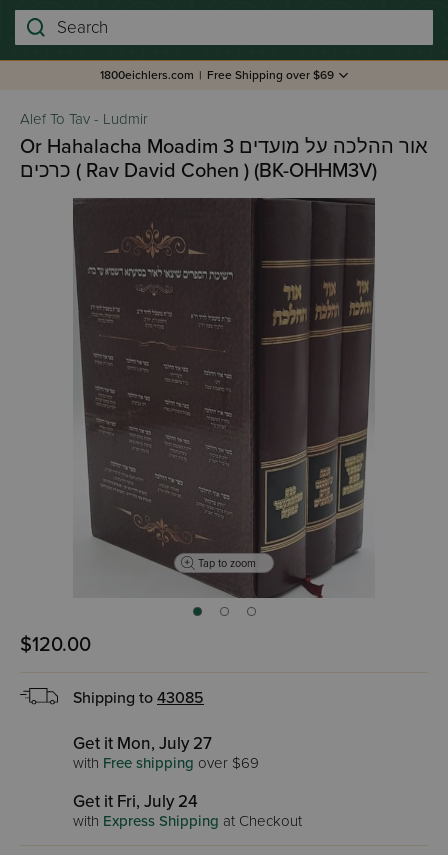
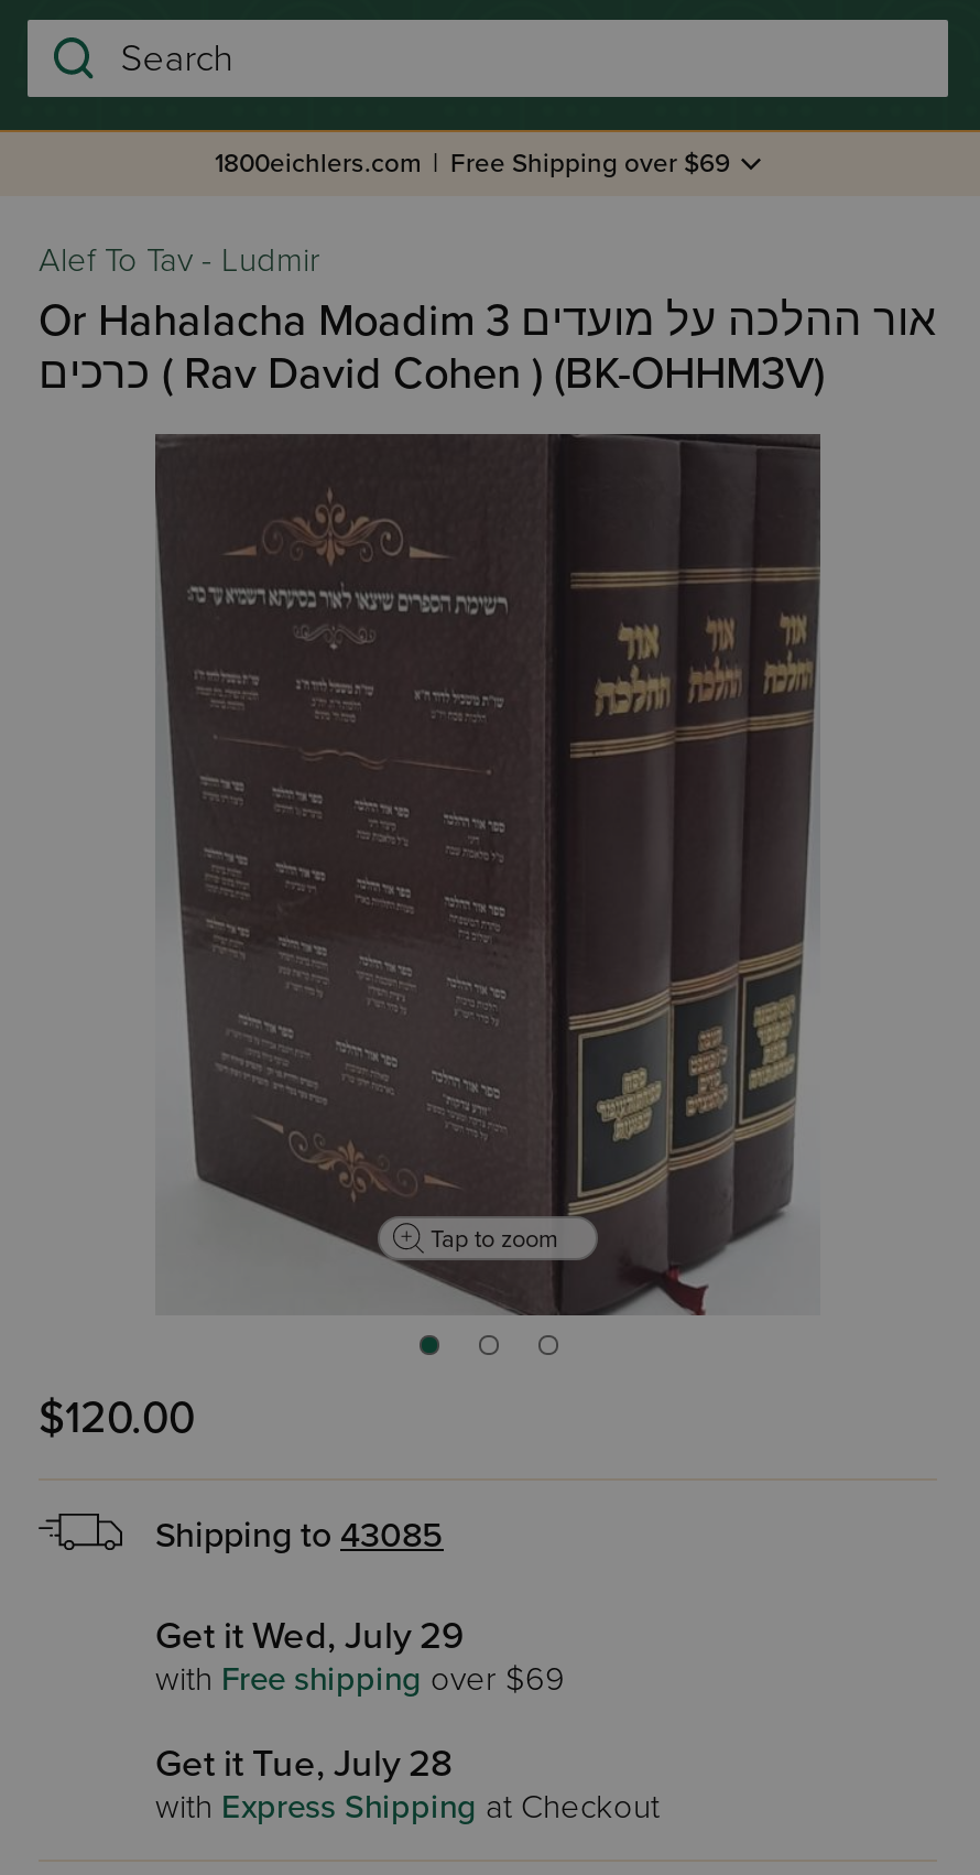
[73,733,212,754] Get it Mon, July 27 -> [155,1613,464,1659] Get it Wed, July 29
[73,791,198,812] Get it Fri, July 24 -> [155,1741,453,1787] Get it Tue, July 28

